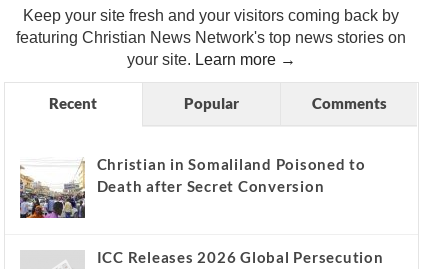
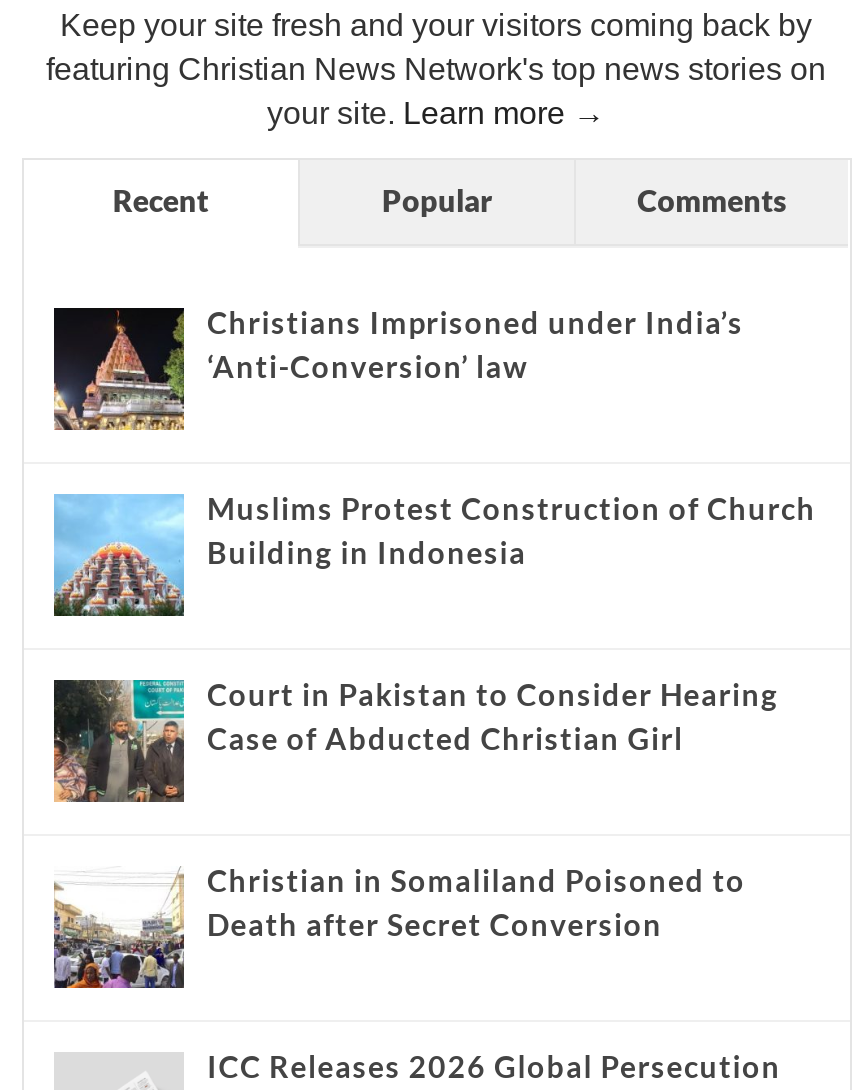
none -> [52,305,744,432] [image] | Christians Imprisoned under India’s | ‘Anti-Conversion’ law
none -> [52,491,816,618] [image] | Muslims Protest Construction of Church | Building in Indonesia
none -> [52,677,778,804] [image] | Court in Pakistan to Consider Hearing | Case of Abducted Christian Girl

